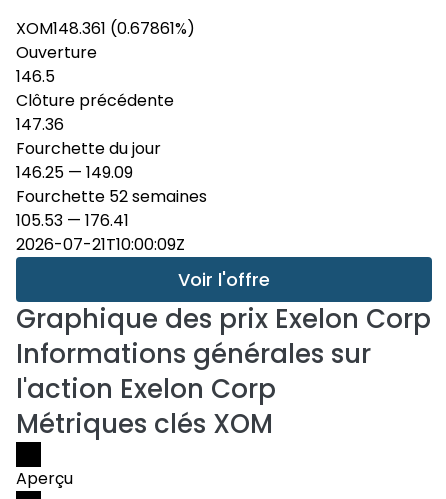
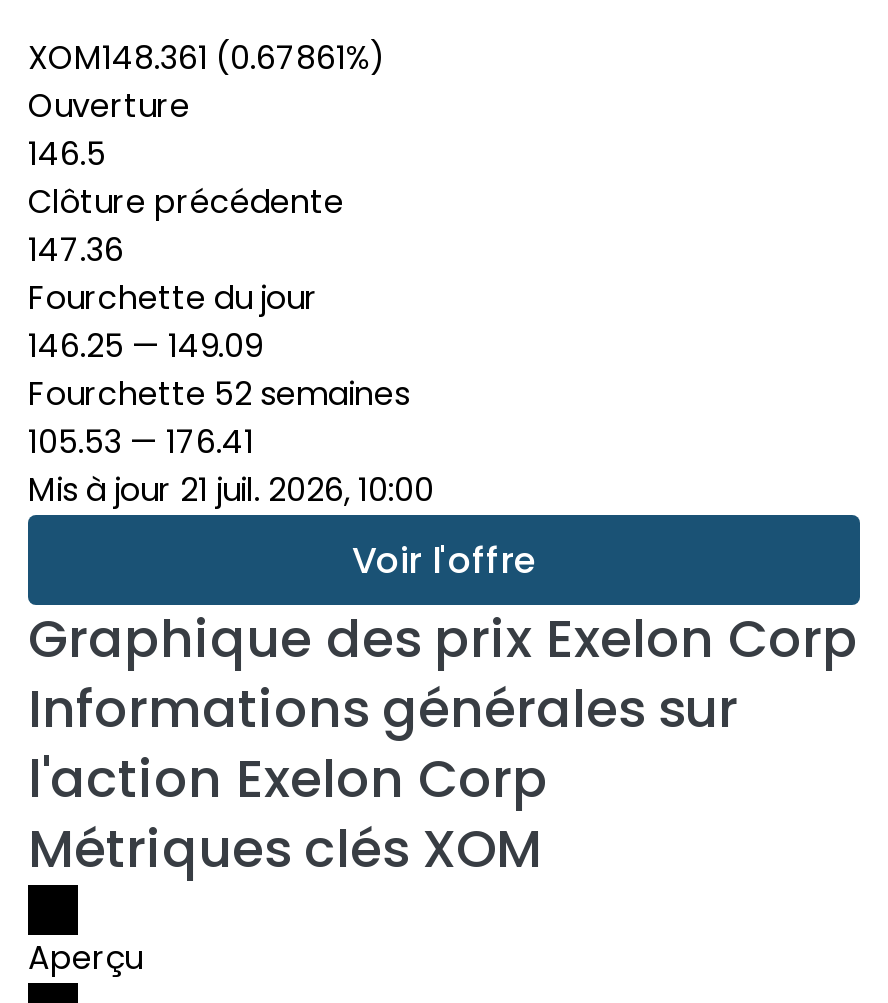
[16,233,185,256] 2026-07-21T10:00:09Z -> [28,467,434,513] Mis à jour 21 juil. 2026, 10:00

